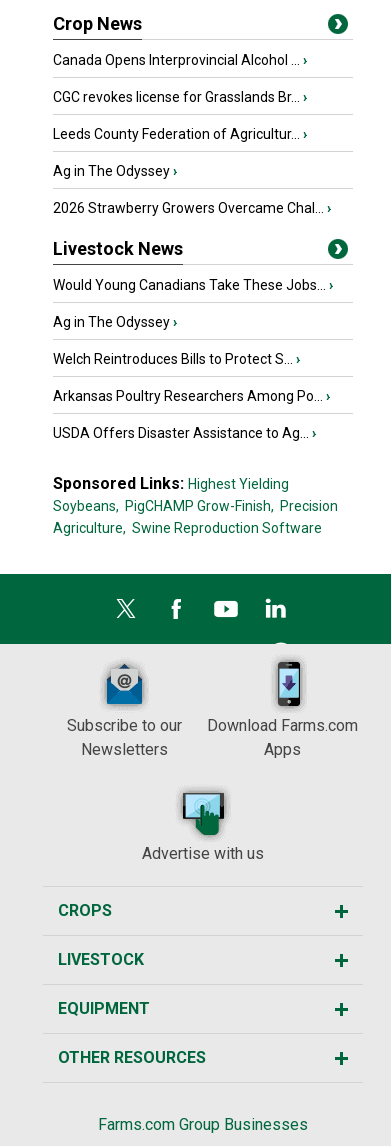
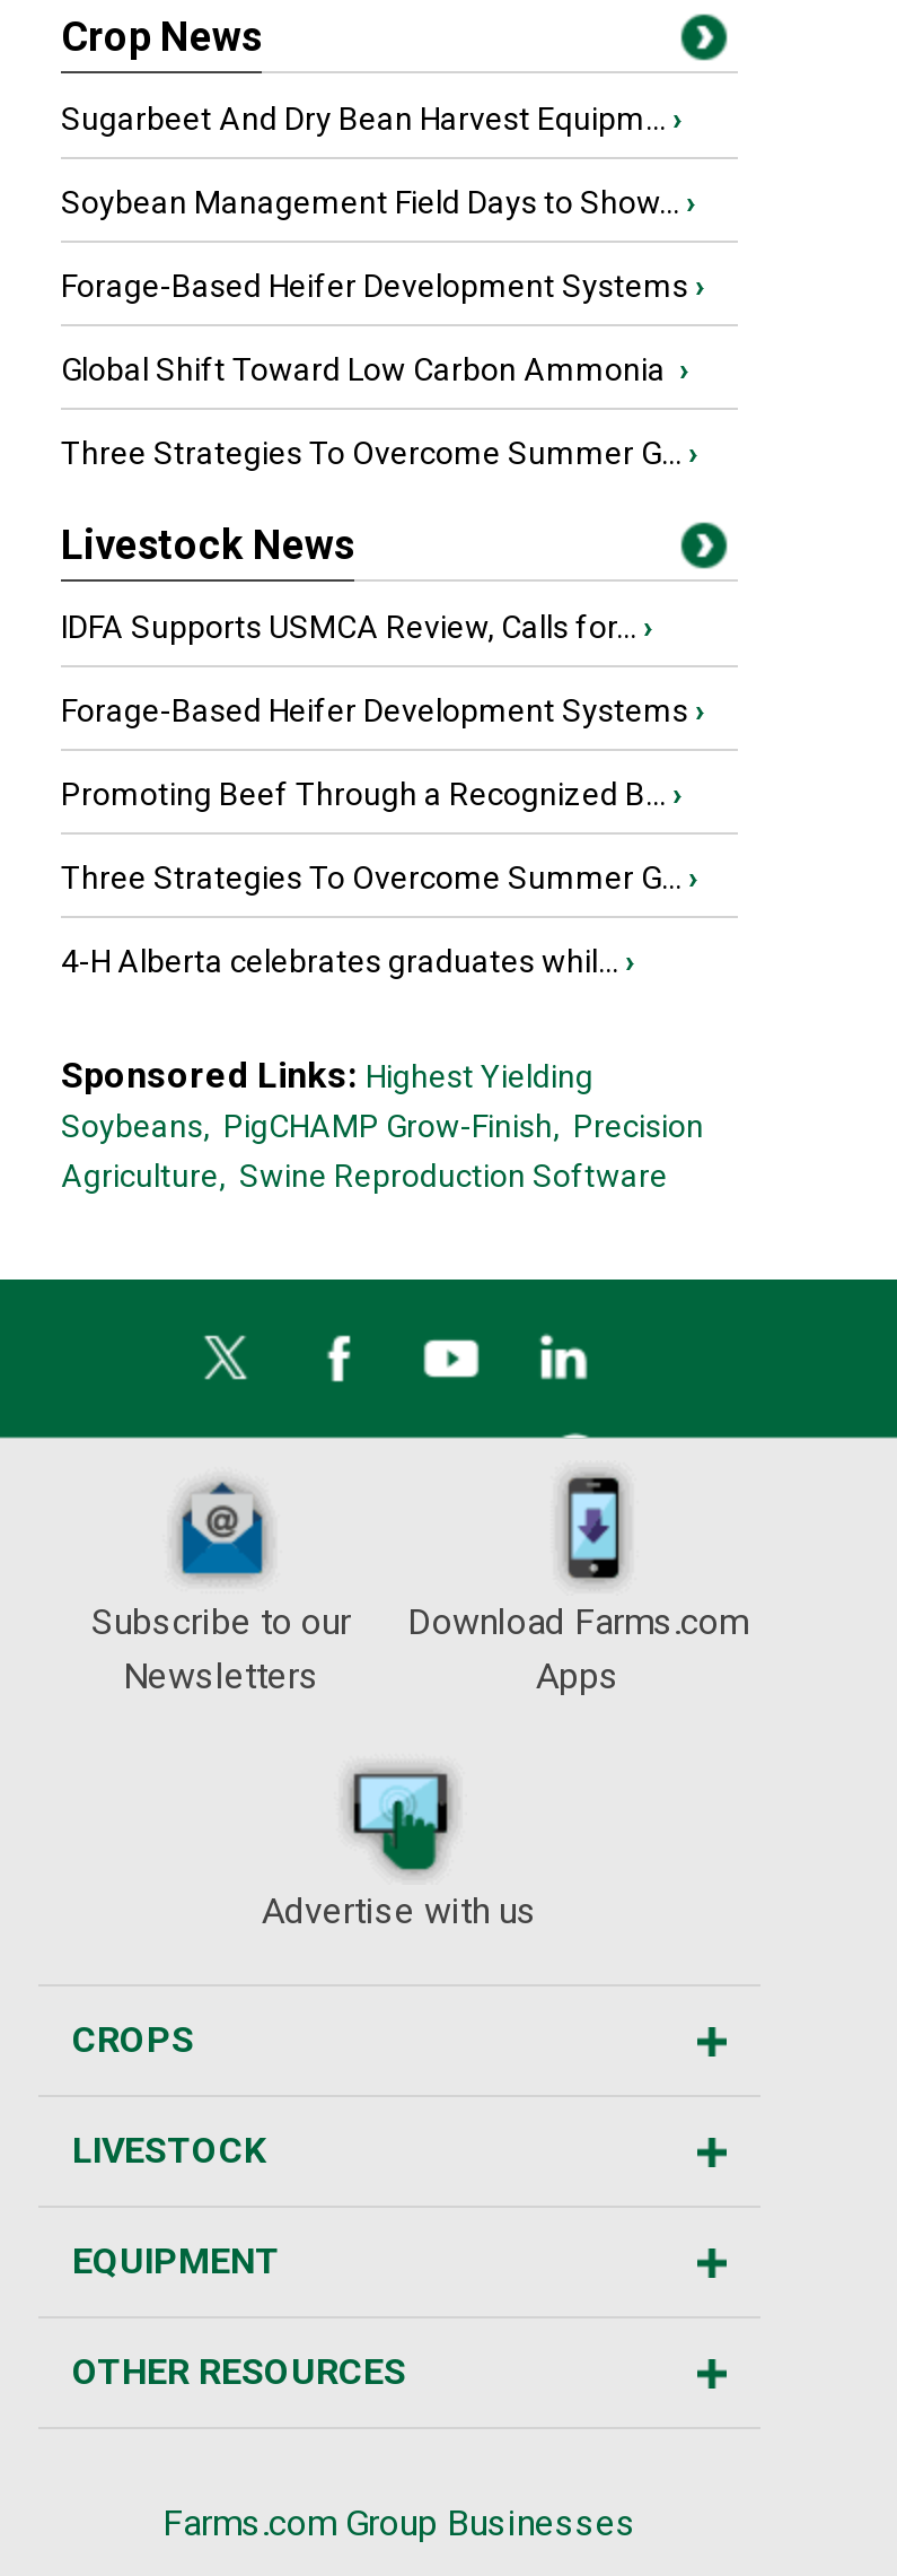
[53,52,307,68] Canada Opens Interprovincial Alcohol ... › -> [61,101,681,137] Sugarbeet And Dry Bean Harvest Equipm... ›
[53,89,307,105] CGC revokes license for Grasslands Br... › -> [61,184,695,220] Soybean Management Field Days to Show... ›
[53,126,307,142] Leeds County Federation of Agricultur... › -> [61,268,704,304] Forage-Based Heifer Development Systems ›
[53,163,177,179] Ag in The Odyssey › -> [61,351,688,387] Global Shift Toward Low Carbon Ammonia ›
[53,200,331,216] 2026 Strawberry Growers Overcame Chal... › -> [61,435,697,471] Three Strategies To Overcome Summer G... ›
[53,277,333,293] Would Young Canadians Take These Jobs... › -> [61,609,652,645] IDFA Supports USMCA Review, Calls for... ›
[53,314,177,330] Ag in The Odyssey › -> [61,692,704,728] Forage-Based Heifer Development Systems ›
[53,351,300,367] Welch Reintroduces Bills to Protect S... › -> [61,776,681,812] Promoting Beef Through a Recognized B... ›
[53,388,330,404] Arkansas Poultry Researchers Among Po... › -> [61,859,697,896] Three Strategies To Overcome Summer G... ›
[53,425,316,441] USDA Offers Disaster Assistance to Ag... › -> [61,943,634,979] 4-H Alberta celebrates graduates whil... ›

